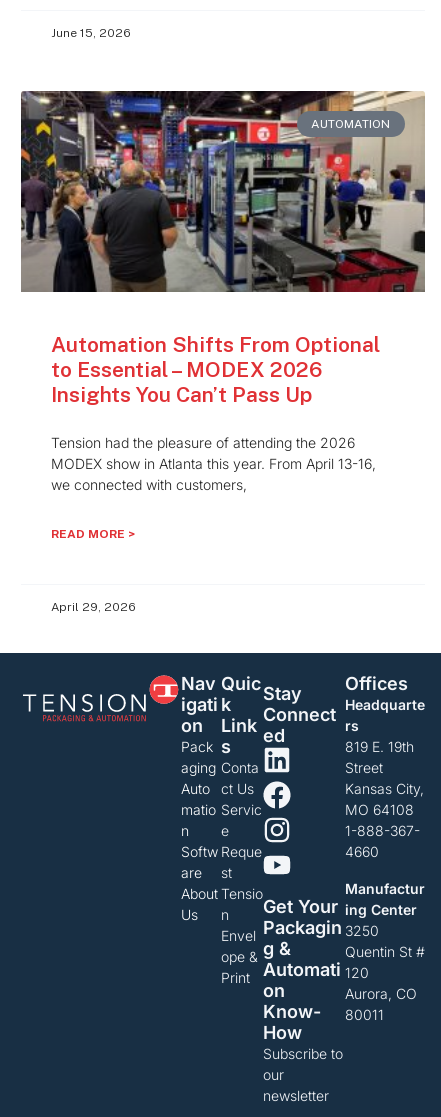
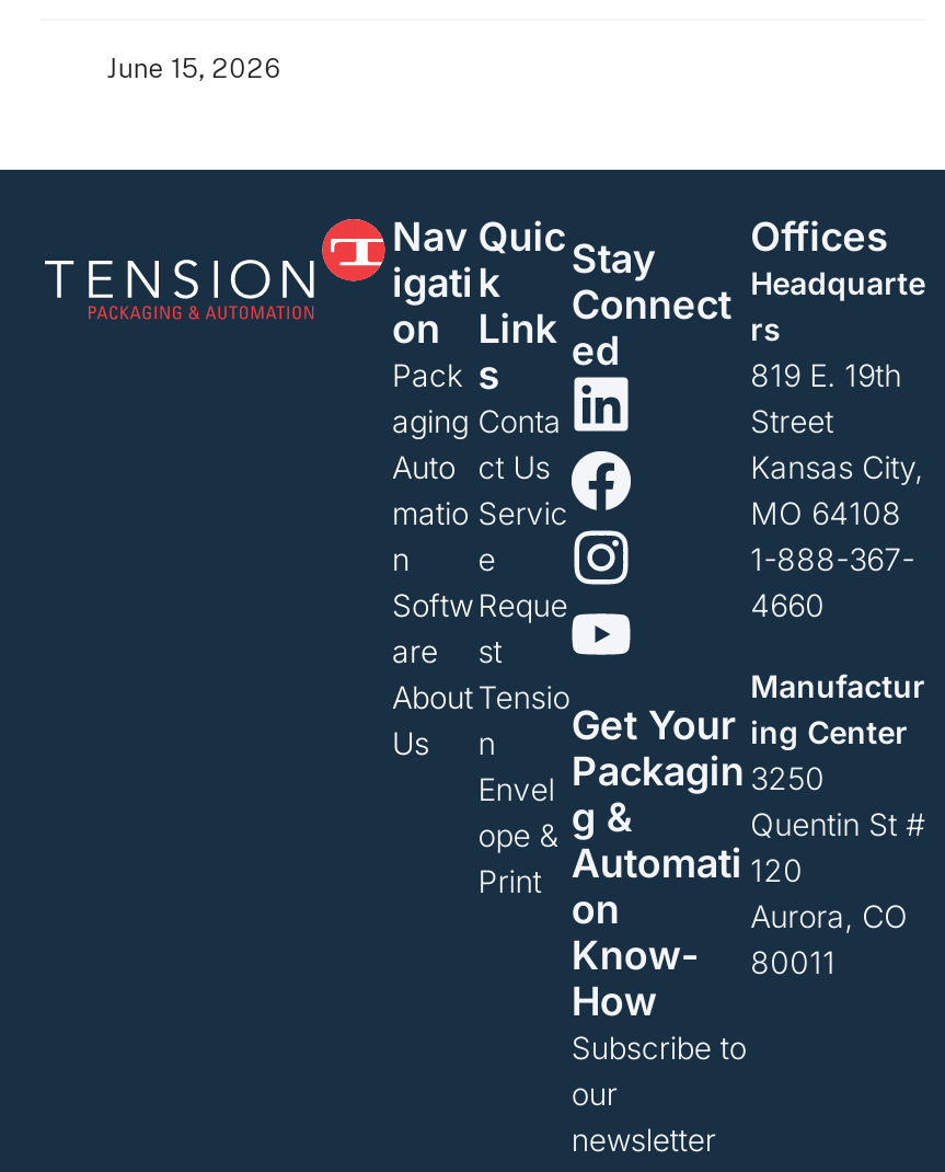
[20,90,426,293] [image] | AUTOMATION -> none
[51,332,380,541] Automation Shifts From Optional | to Essential – MODEX 2026 | Insights You Can’t Pass Up | Tension had the pleasure of attending the 2026 | MODEX show in Atlanta this year. From April 13-16, | we connected with customers, | READ MORE > -> none
[51,600,136,614] April 29, 2026 -> none

